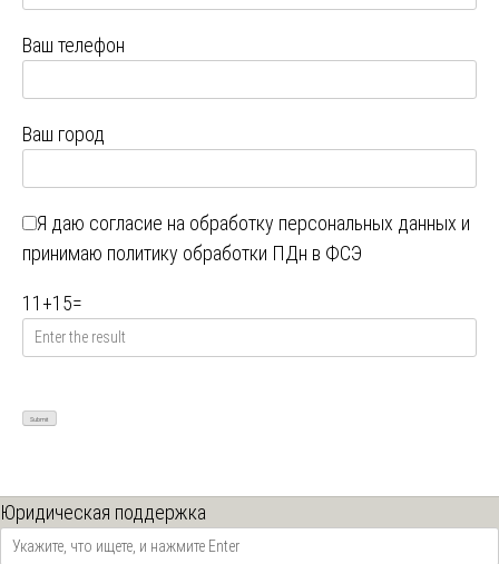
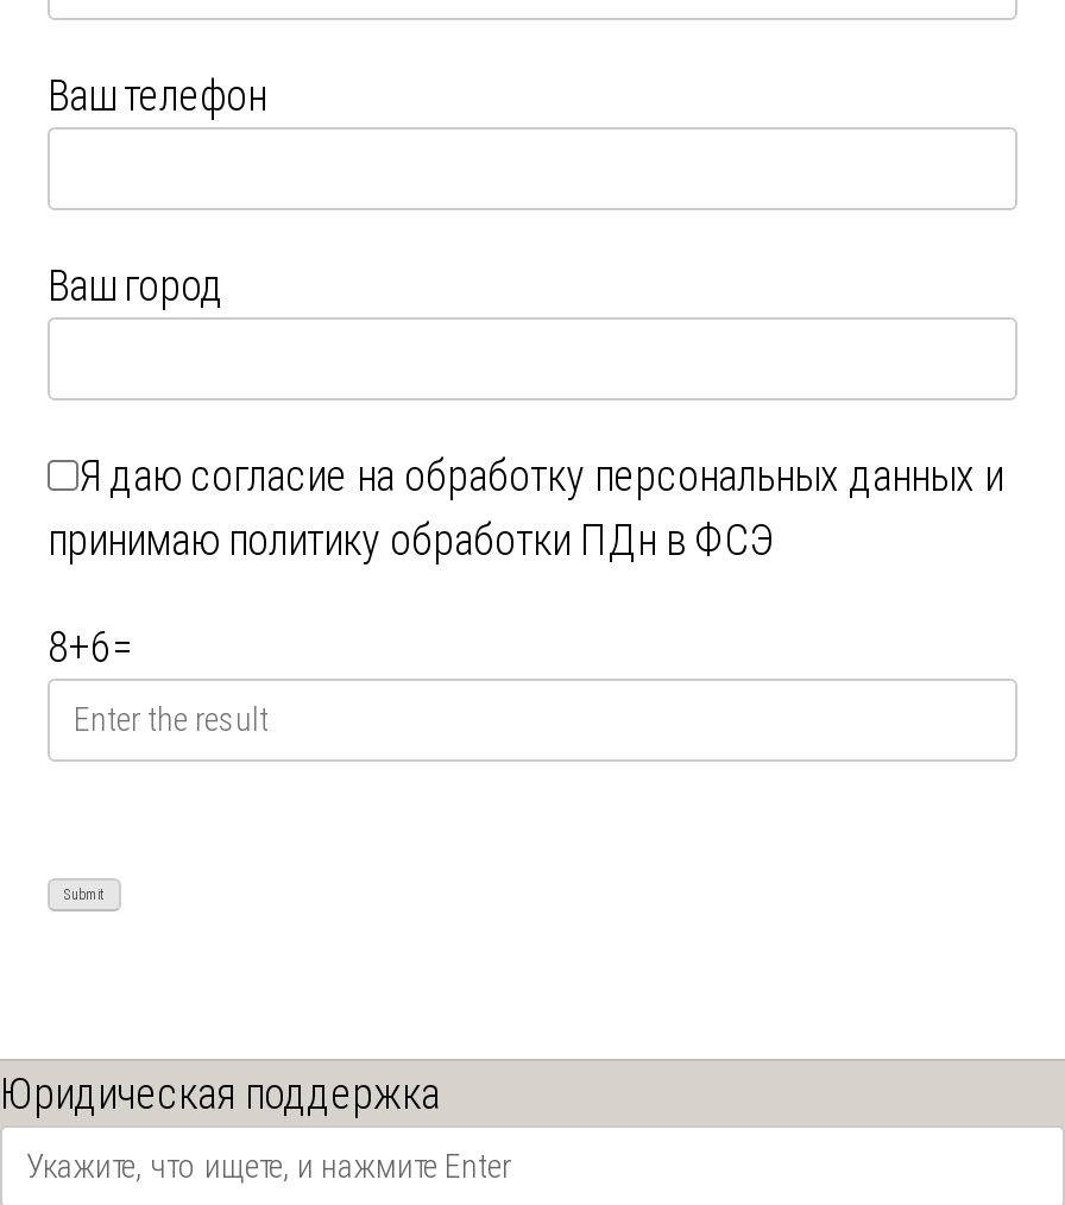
[22,291,82,314] 11+15= -> [48,622,133,672] 8+6=

